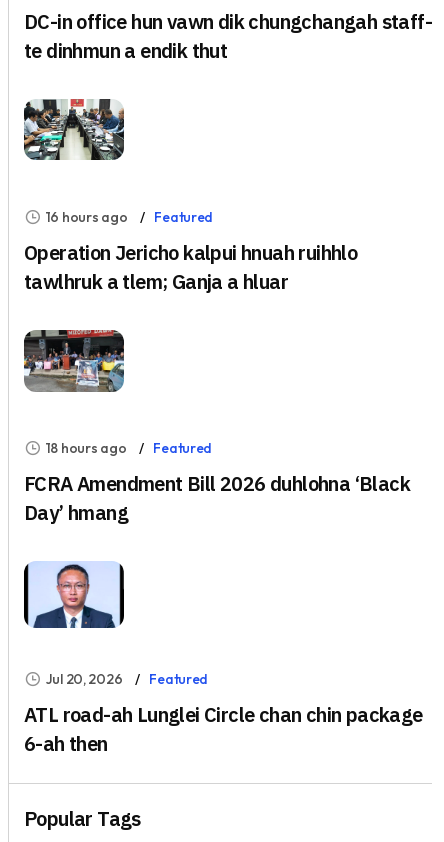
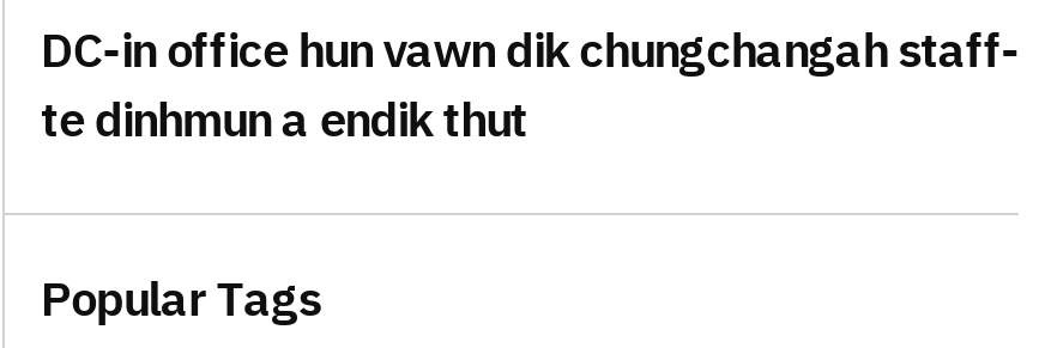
[23,98,125,161] [image] -> none
[24,207,357,294] 16 hours ago | Featured | Operation Jericho kalpui hnuah ruihhlo | tawlhruk a tlem; Ganja a hluar -> none
[23,329,125,393] [image] -> none
[24,438,410,525] 18 hours ago | Featured | FCRA Amendment Bill 2026 duhlohna ‘Black | Day’ hmang -> none
[23,561,125,629] [image] -> none
[24,669,423,756] Jul 20, 2026 | Featured | ATL road-ah Lunglei Circle chan chin package | 6-ah then -> none

